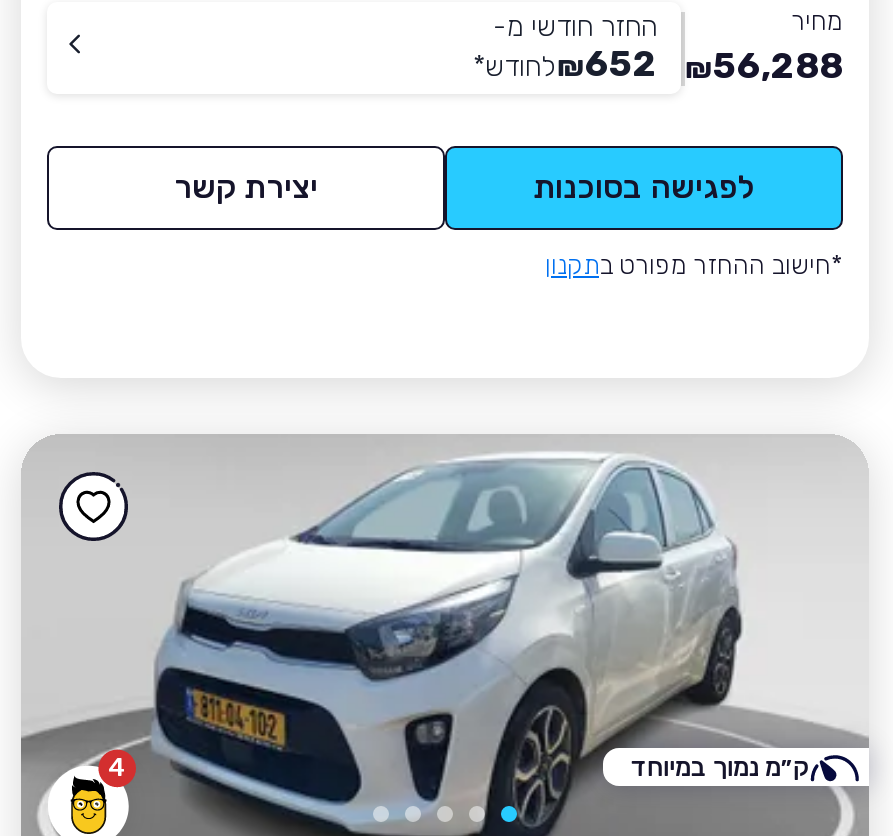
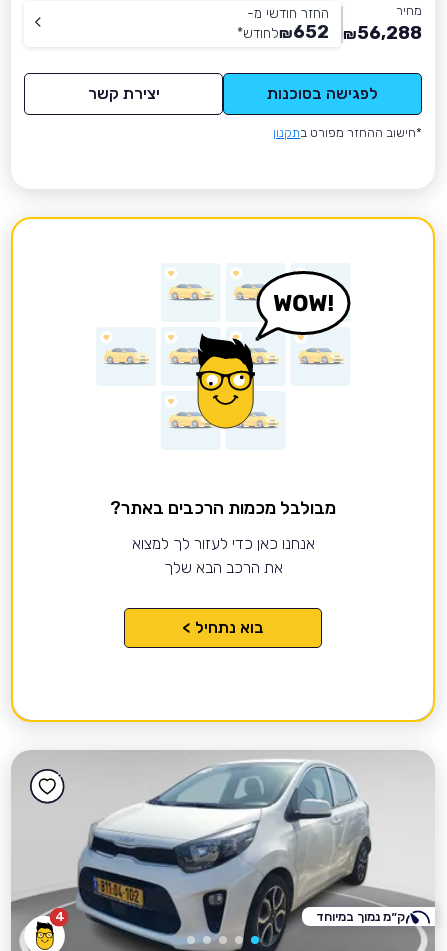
none -> [10,216,436,723] [image] | מבולבל מכמות הרכבים באתר? | אנחנו כאן כדי לעזור לך למצוא | את הרכב הבא שלך | בוא נתחיל >

